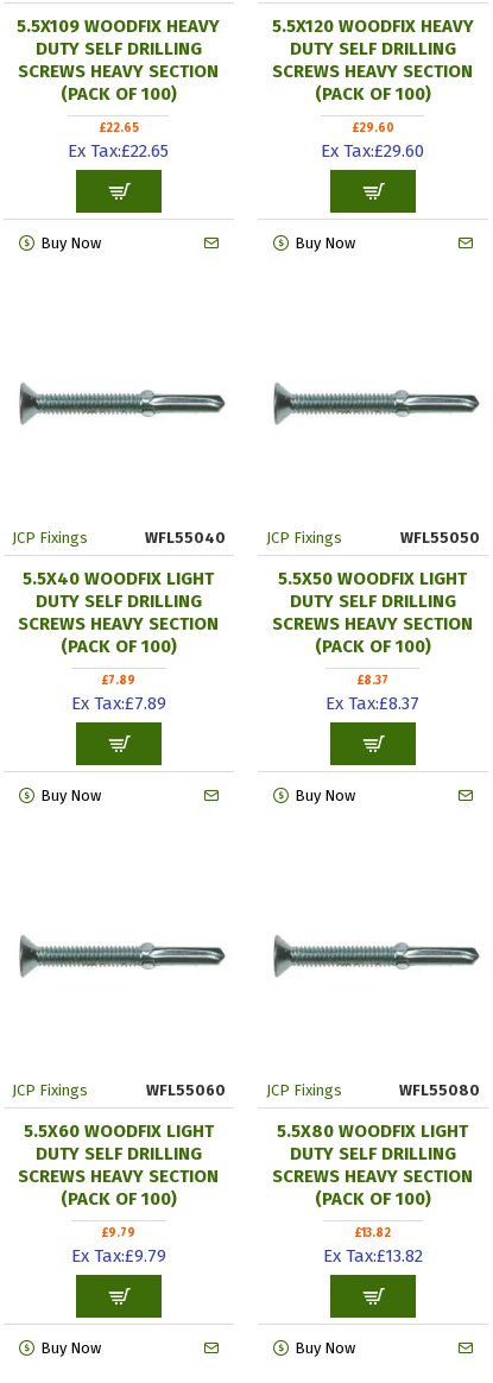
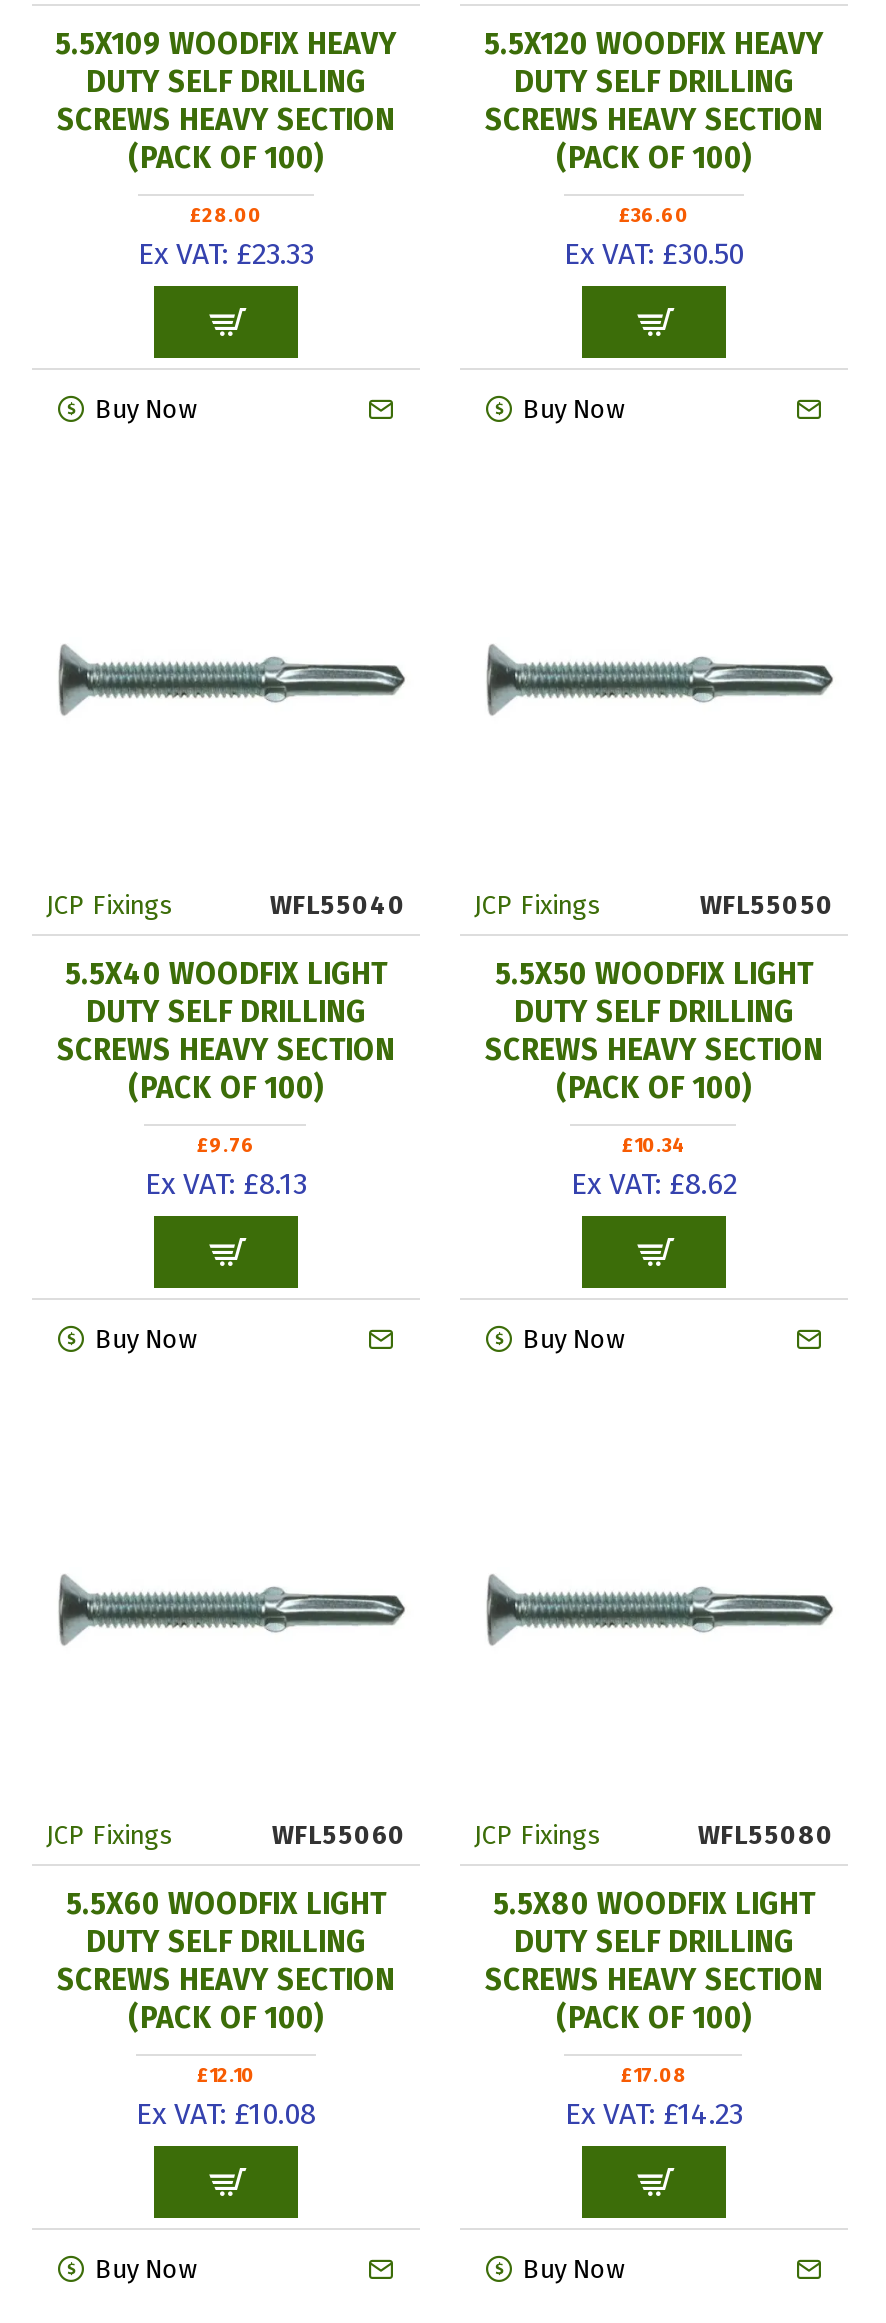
[68,121,169,162] £22.65 | Ex Tax:£22.65 -> [138,204,314,272] £28.00 | Ex VAT: £23.33
[321,121,425,162] £29.60 | Ex Tax:£29.60 -> [564,204,744,272] £36.60 | Ex VAT: £30.50
[71,674,166,714] £7.89 | Ex Tax:£7.89 -> [145,1134,307,1202] £9.76 | Ex VAT: £8.13
[326,674,420,714] £8.37 | Ex Tax:£8.37 -> [571,1134,737,1202] £10.34 | Ex VAT: £8.62
[71,1226,166,1266] £9.79 | Ex Tax:£9.79 -> [136,2064,316,2132] £12.10 | Ex VAT: £10.08
[323,1226,423,1266] £13.82 | Ex Tax:£13.82 -> [565,2064,743,2132] £17.08 | Ex VAT: £14.23

